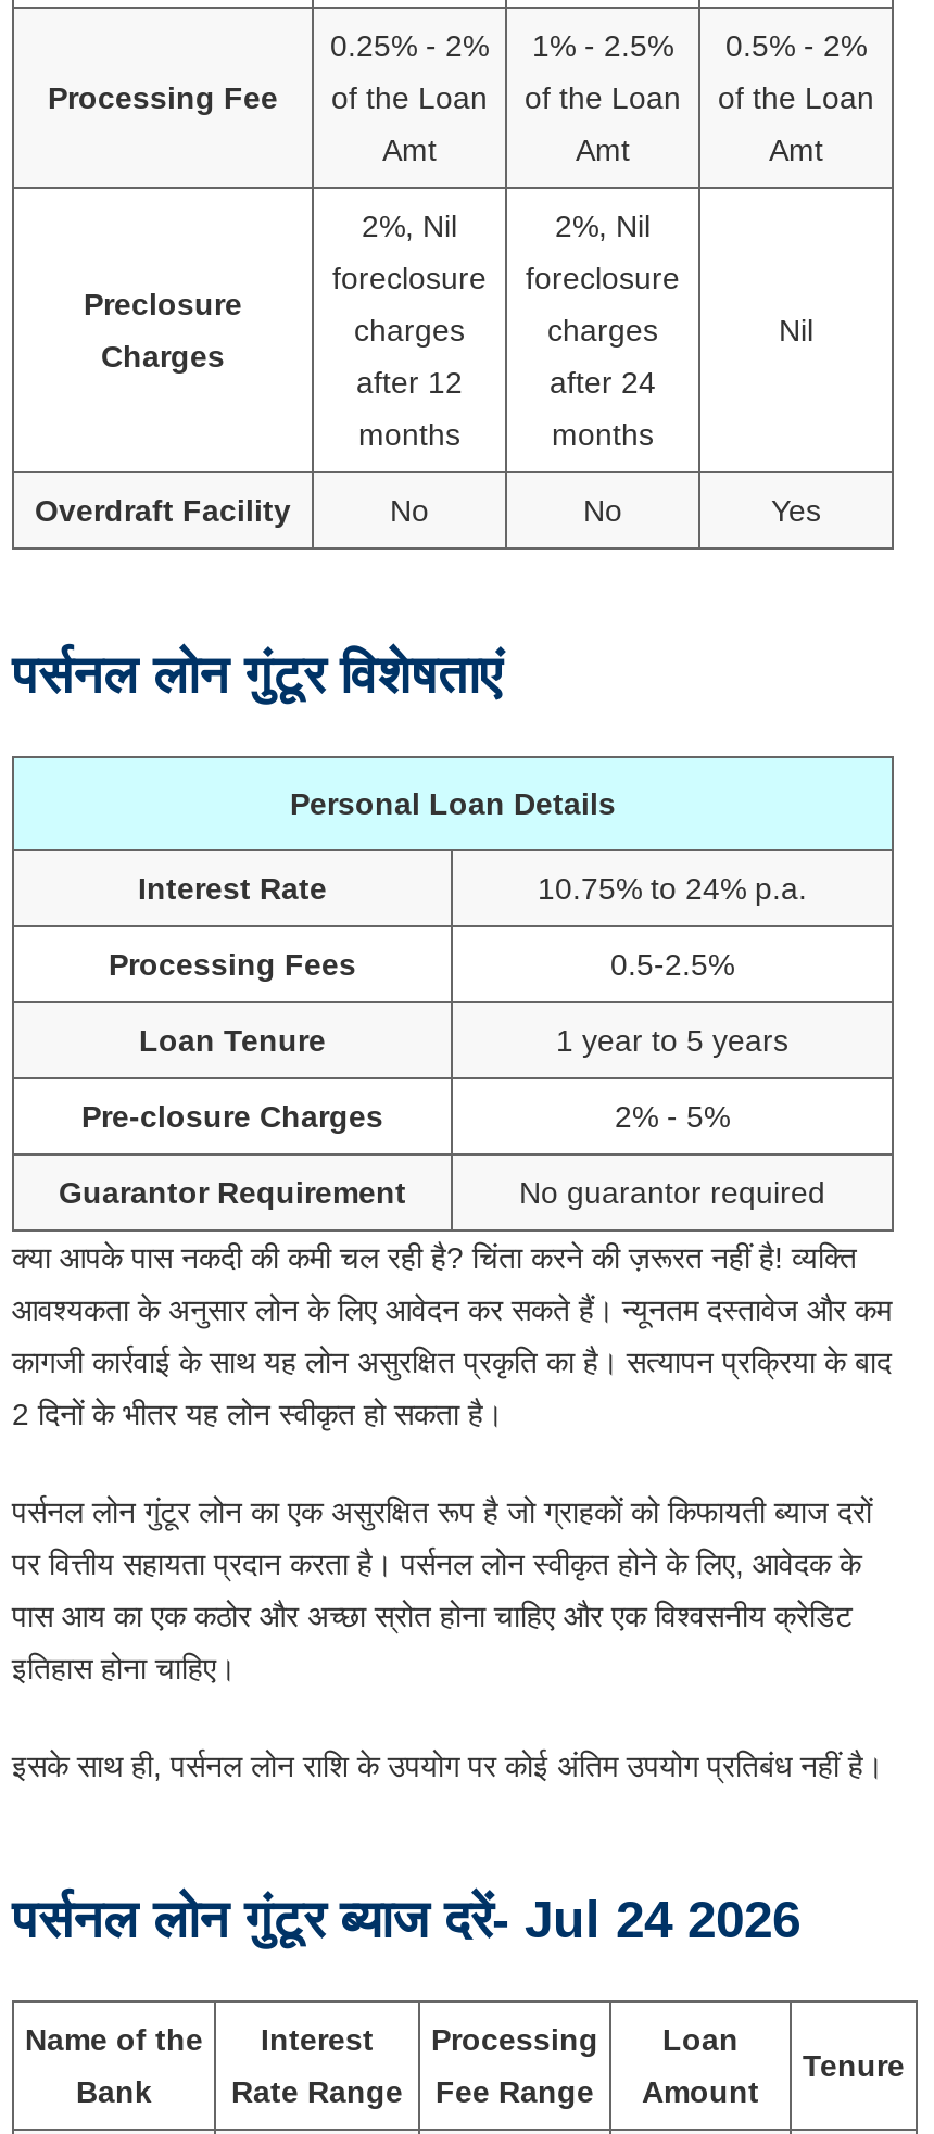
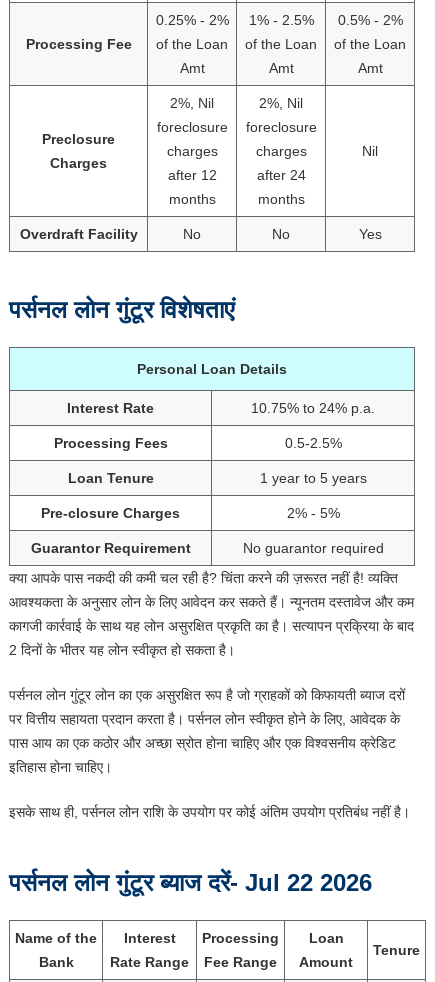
[12,1889,800,1947] पर्सनल लोन गुंटूर ब्याज दरें- Jul 24 2026 -> [9,869,372,896] पर्सनल लोन गुंटूर ब्याज दरें- Jul 22 2026

